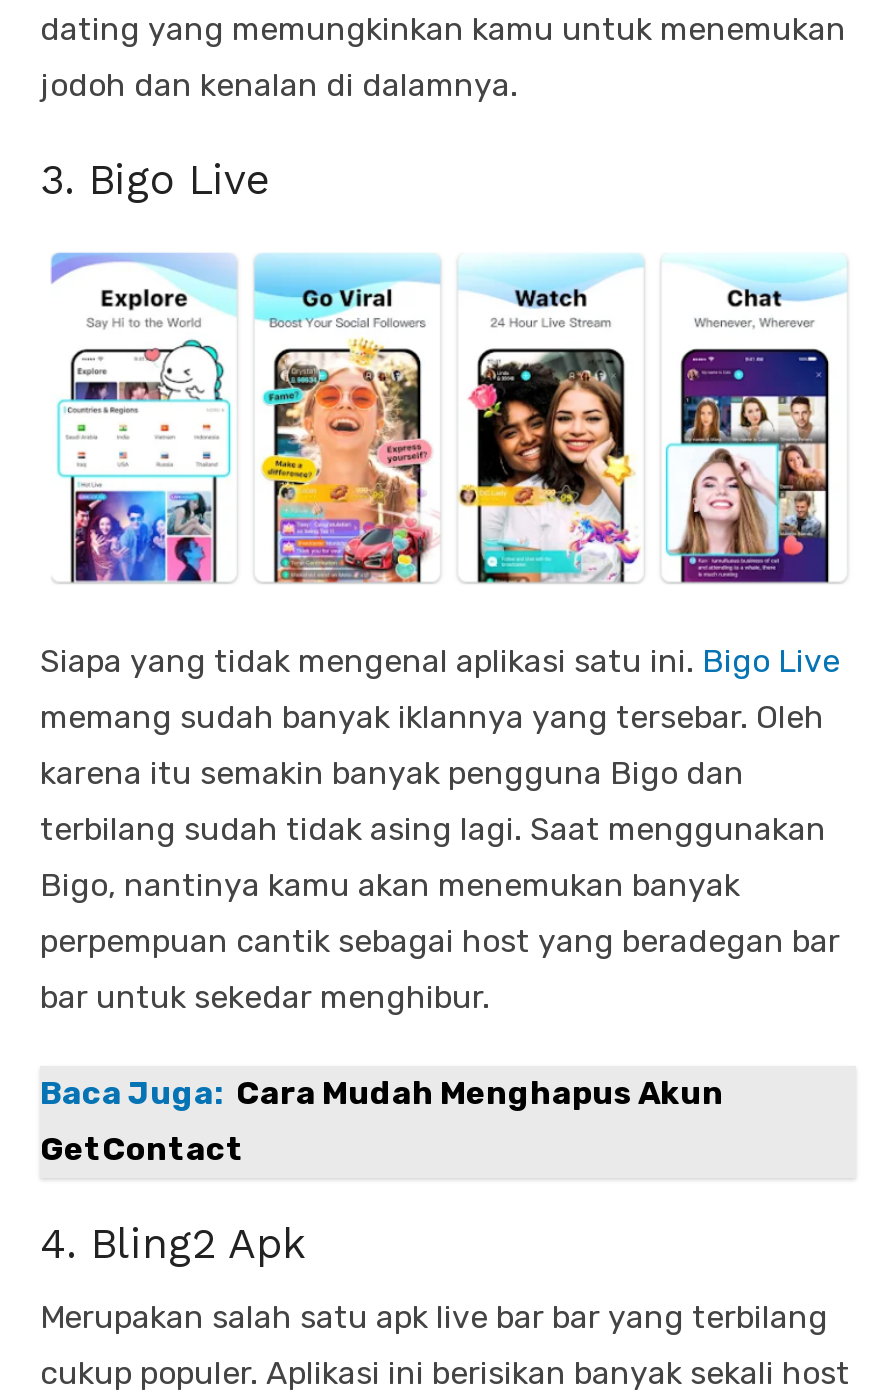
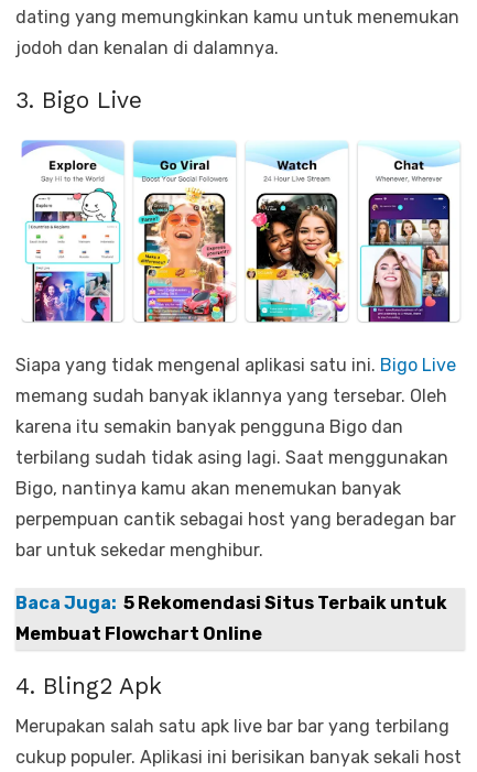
[40,1073,724,1111] Baca Juga: Cara Mudah Menghapus Akun -> [15,592,447,613] Baca Juga: 5 Rekomendasi Situs Terbaik untuk
[40,1129,244,1167] GetContact -> [15,623,262,644] Membuat Flowchart Online

